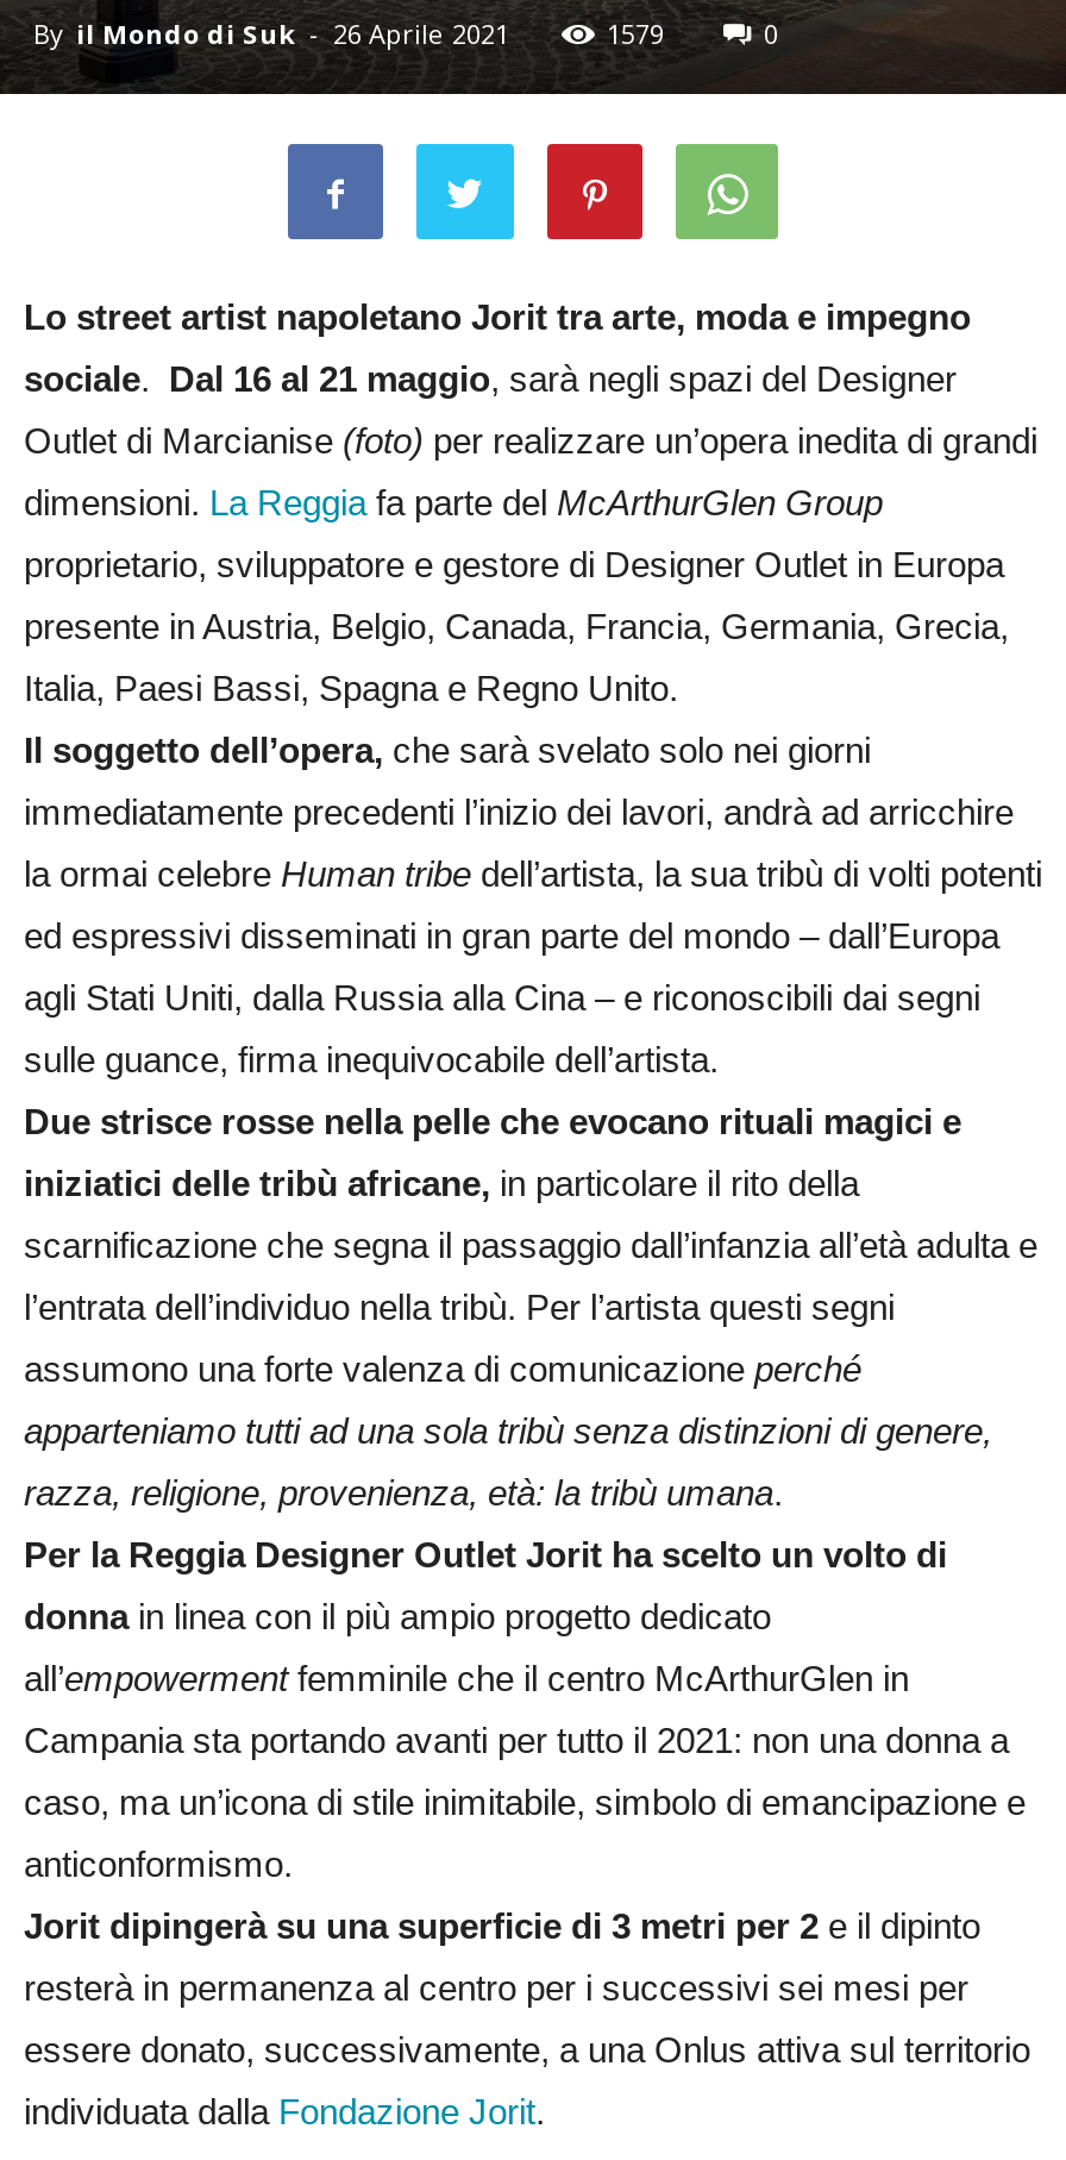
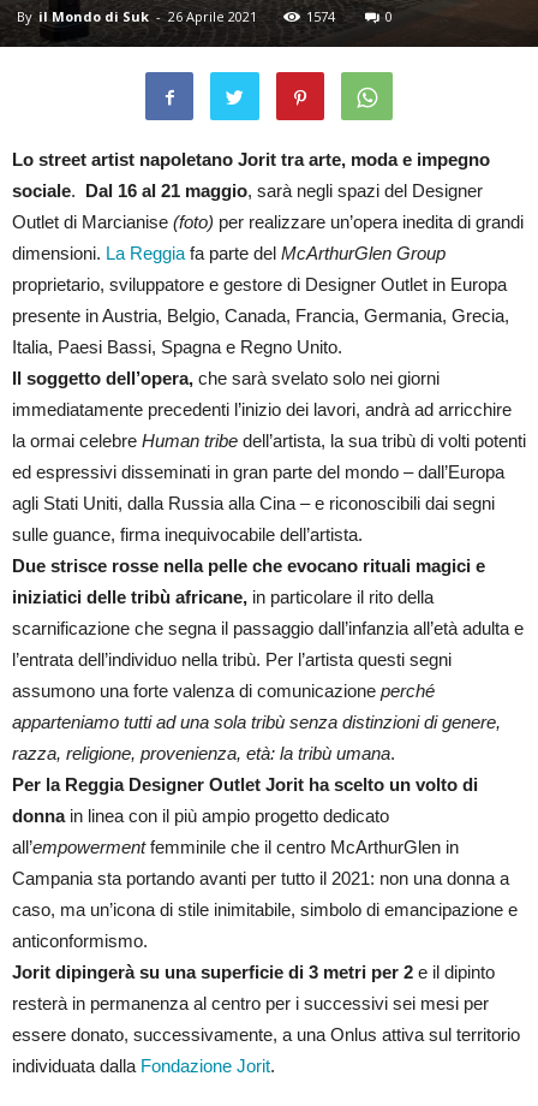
[607,15,664,50] 1579 -> [306,7,335,25] 1574

